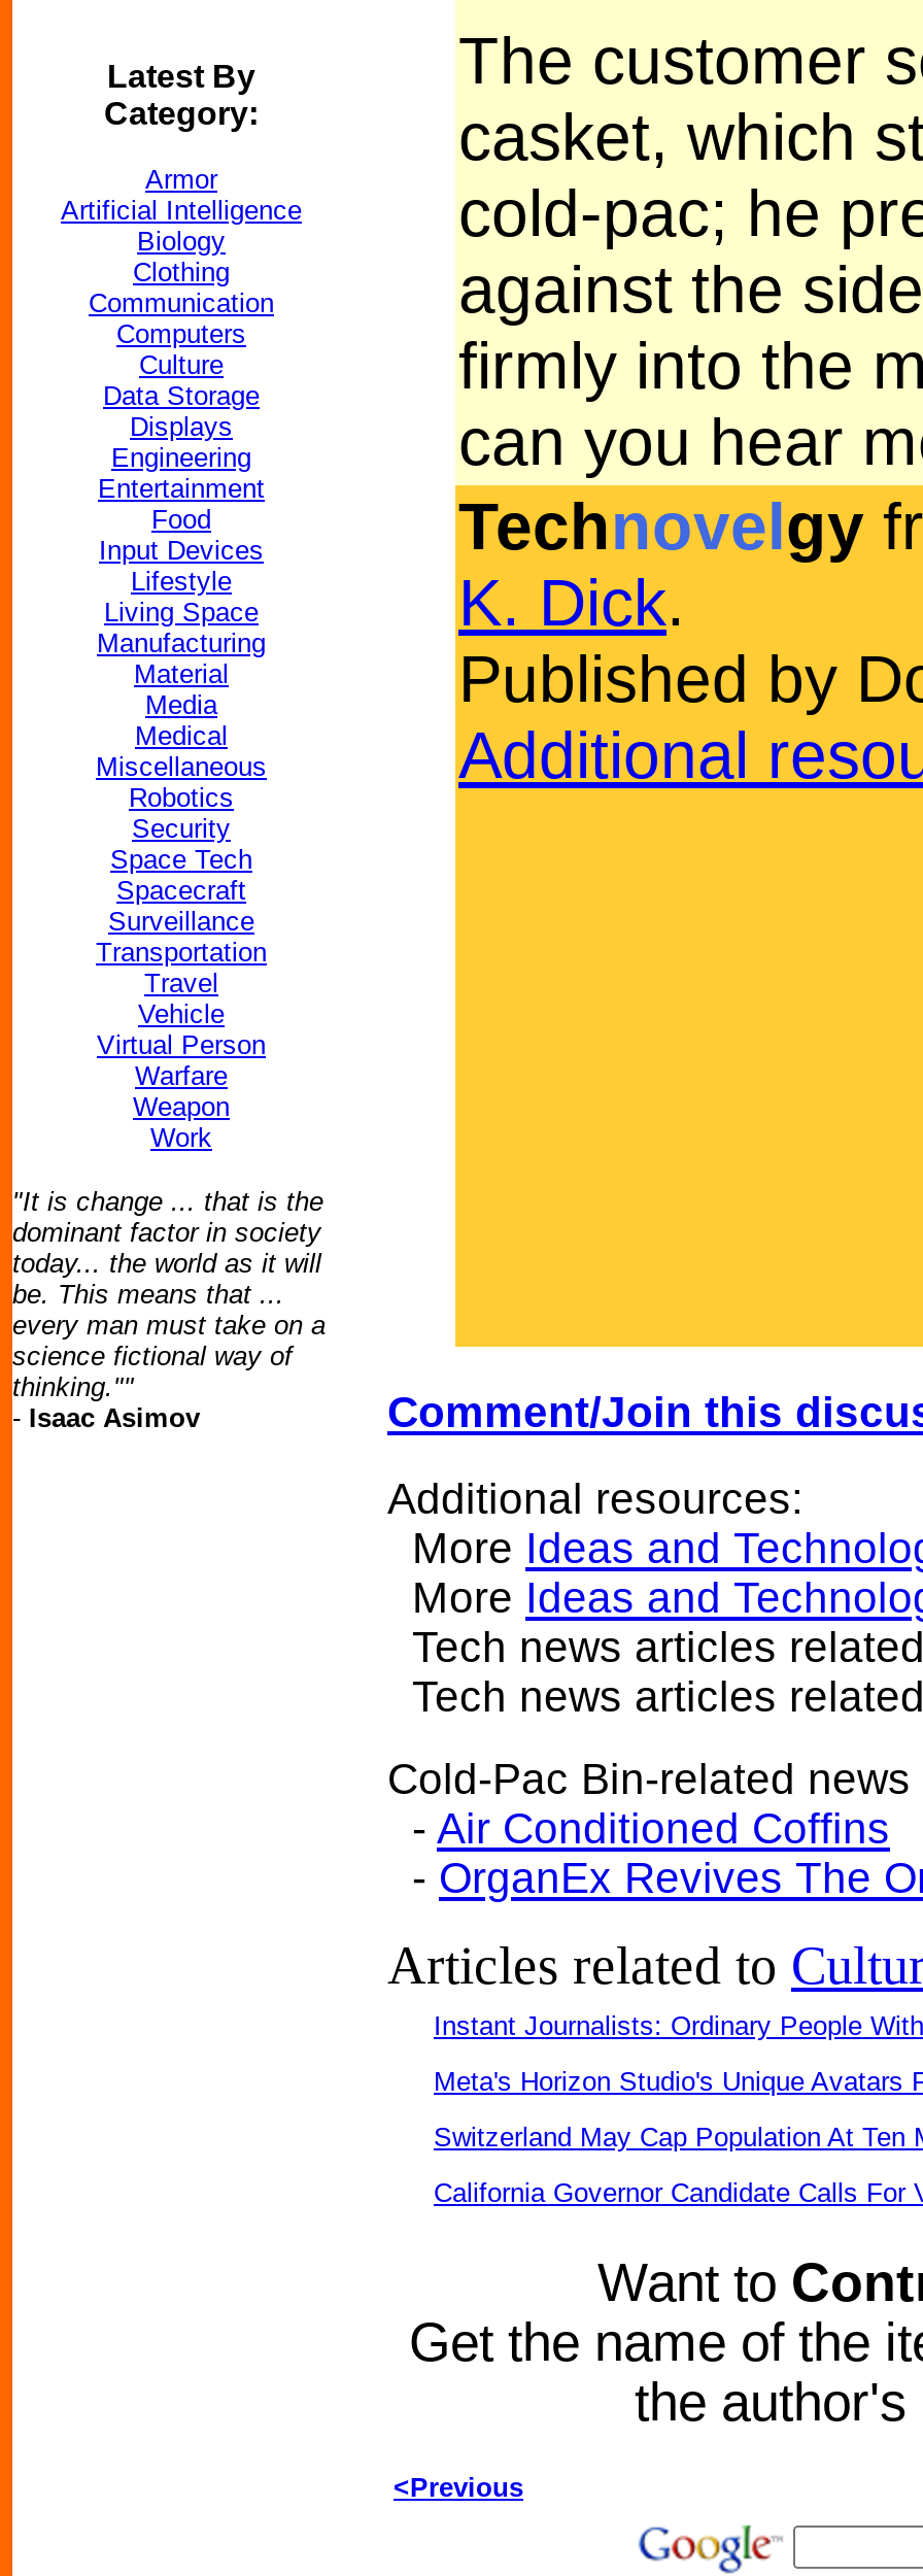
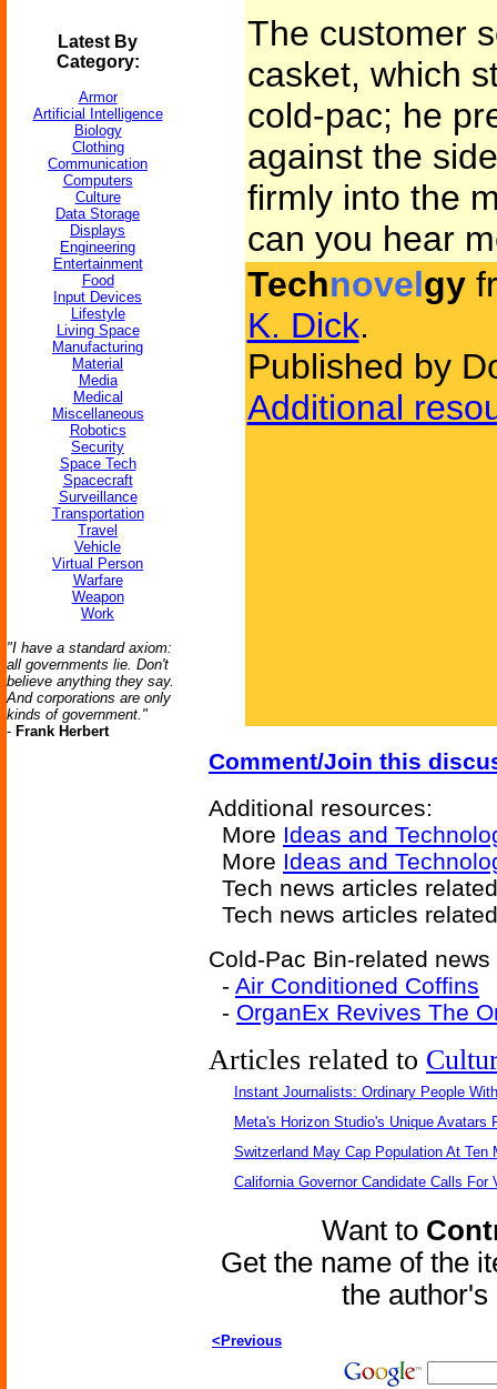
[12,1186,326,1433] "It is change ... that is the | dominant factor in society | today... the world as it will | be. This means that ... | every man must take on a | science fictional way of | thinking."" | - Isaac Asimov -> [7,640,174,739] "I have a standard axiom: | all governments lie. Don't | believe anything they say. | And corporations are only | kinds of government." | - Frank Herbert

